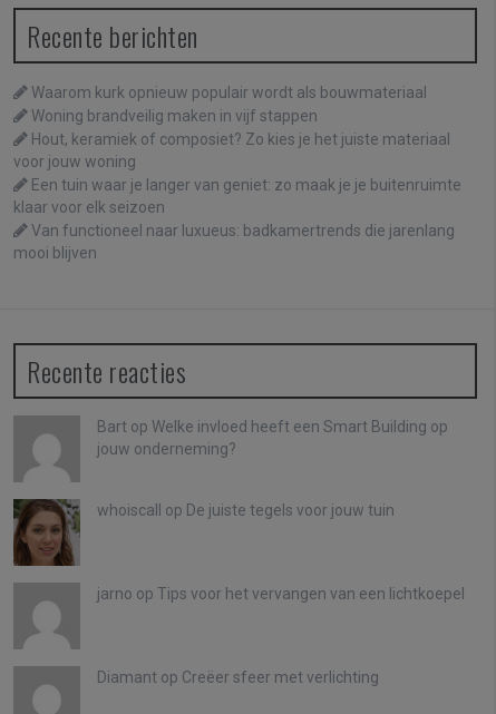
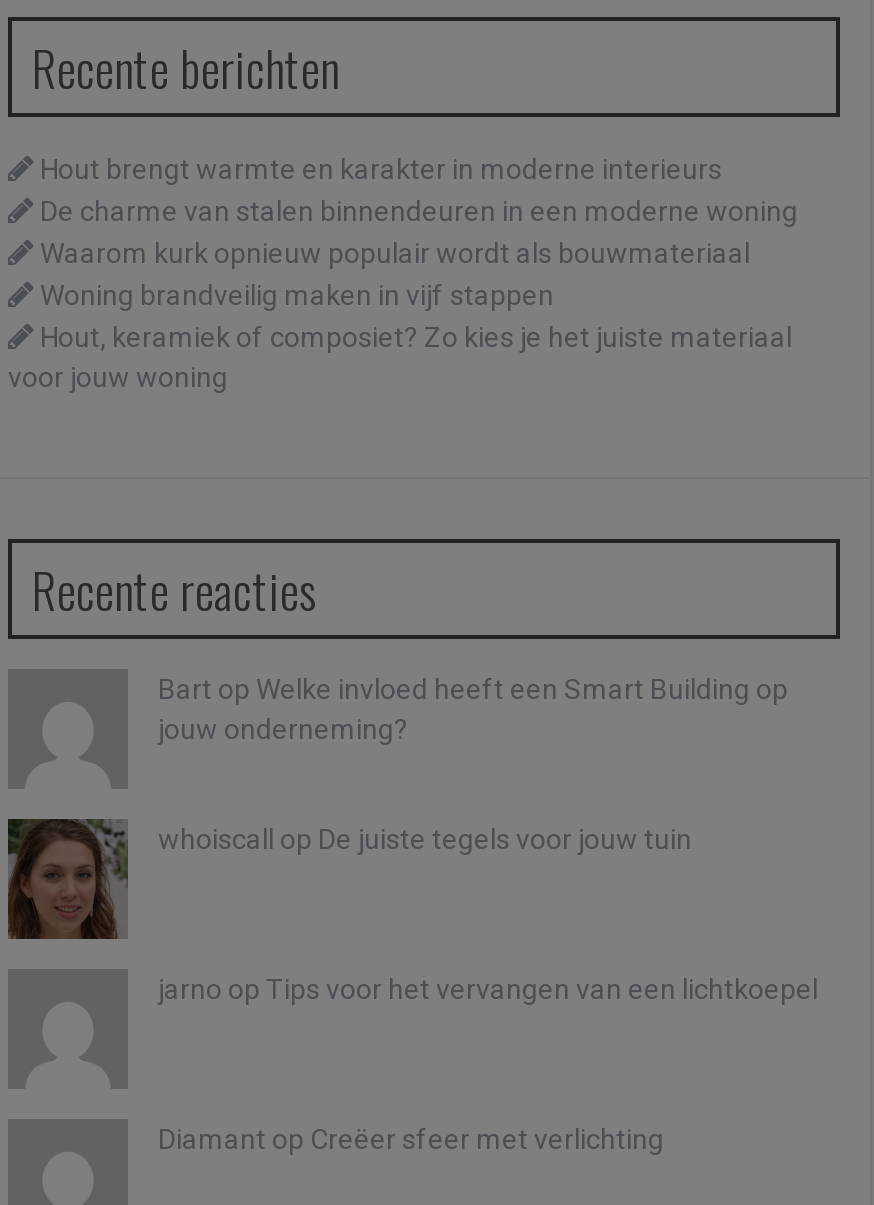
none -> [40,153,798,227] Hout brengt warmte en karakter in moderne interieurs | De charme van stalen binnendeuren in een moderne woning
moved [13,83,450,170] -> [8,237,792,393]: Waarom kurk opnieuw populair wordt als bouwmateriaal | Woning brandveilig maken in vijf stappen | Hout, keramiek of composiet? Zo kies je het juiste materiaal | voor jouw woning
[13,176,461,262] Een tuin waar je langer van geniet: zo maak je je buitenruimte | klaar voor elk seizoen | Van functioneel naar luxueus: badkamertrends die jarenlang | mooi blijven -> none

